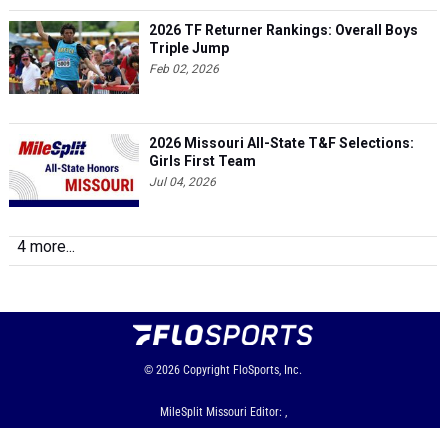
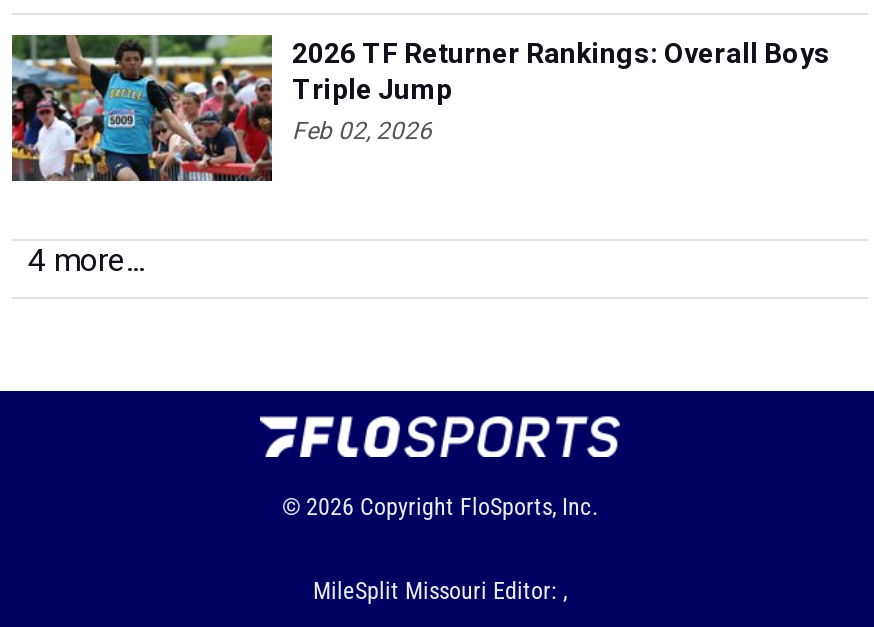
[9,135,414,208] [image] | 2026 Missouri All-State T&F Selections: | Girls First Team | Jul 04, 2026 -> none

